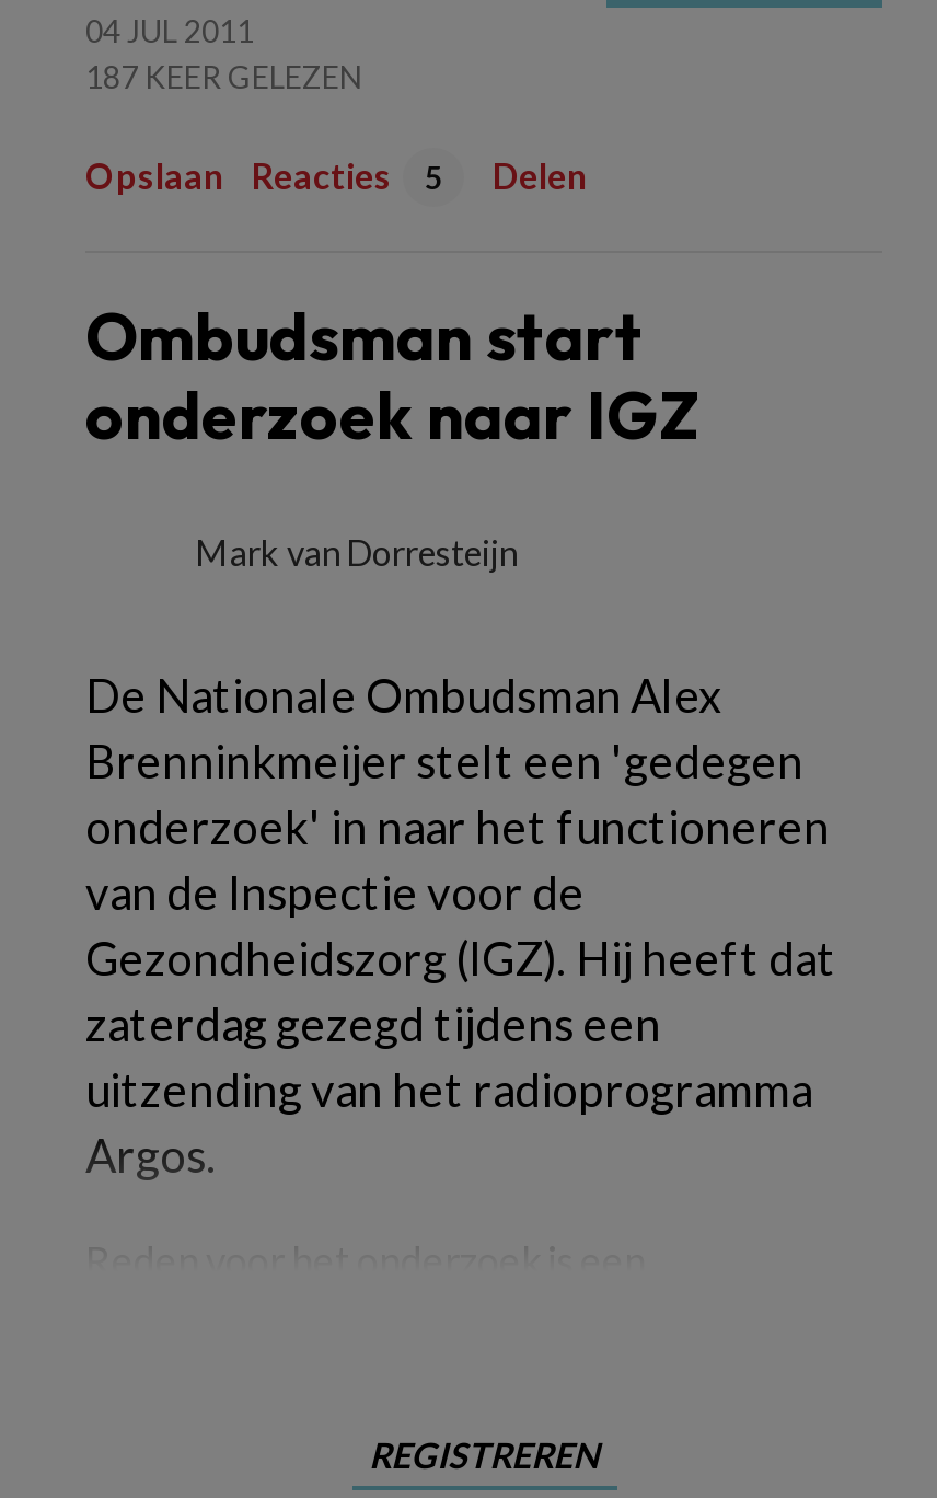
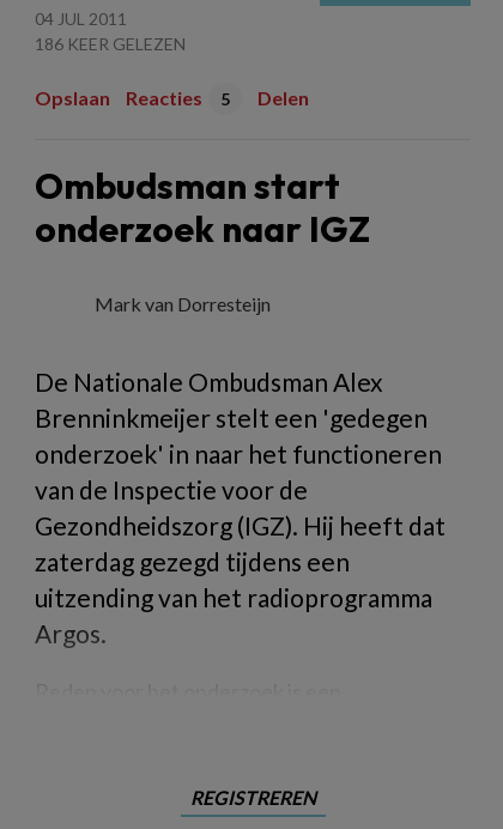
[85,58,361,95] 187 KEER GELEZEN -> [35,34,186,54] 186 KEER GELEZEN

